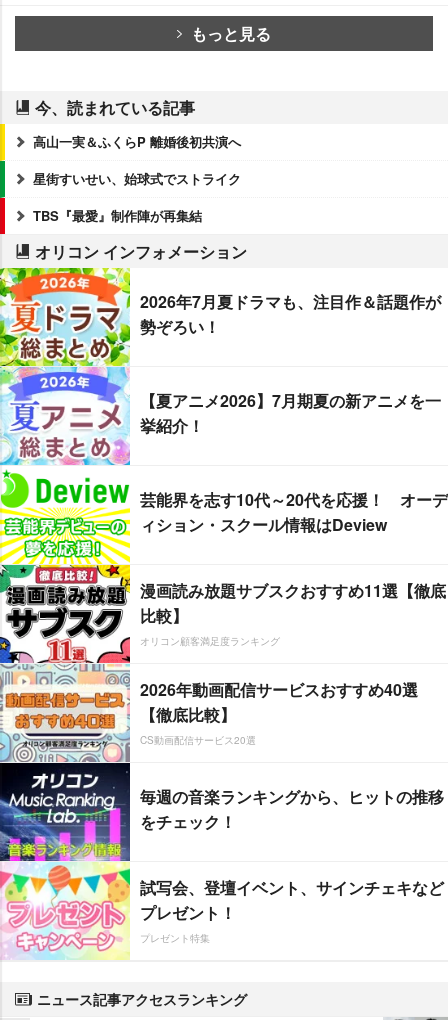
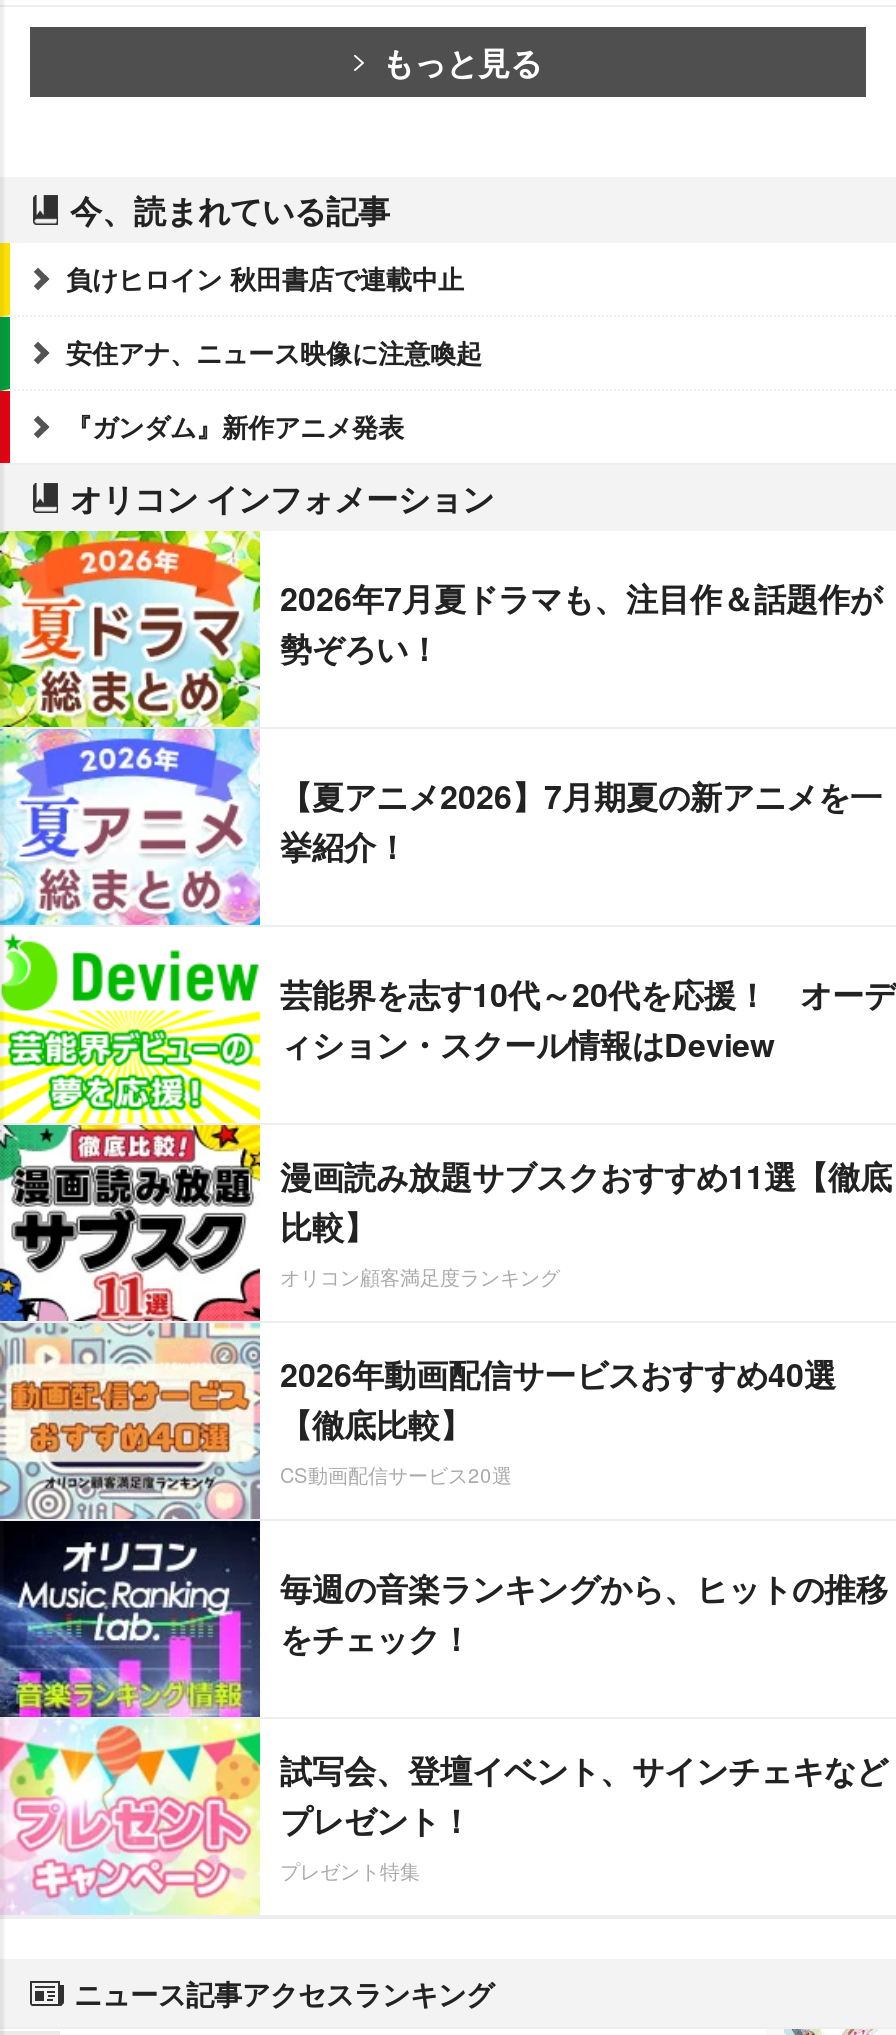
[33,132,241,151] 高山一実＆ふくらP 離婚後初共演へ -> [66,259,464,297] 負けヒロイン 秋田書店で連載中止
[33,169,241,188] 星街すいせい、始球式でストライク -> [66,333,482,371] 安住アナ、ニュース映像に注意喚起
[33,206,202,225] TBS『最愛』制作陣が再集結 -> [66,407,404,445] 『ガンダム』新作アニメ発表

